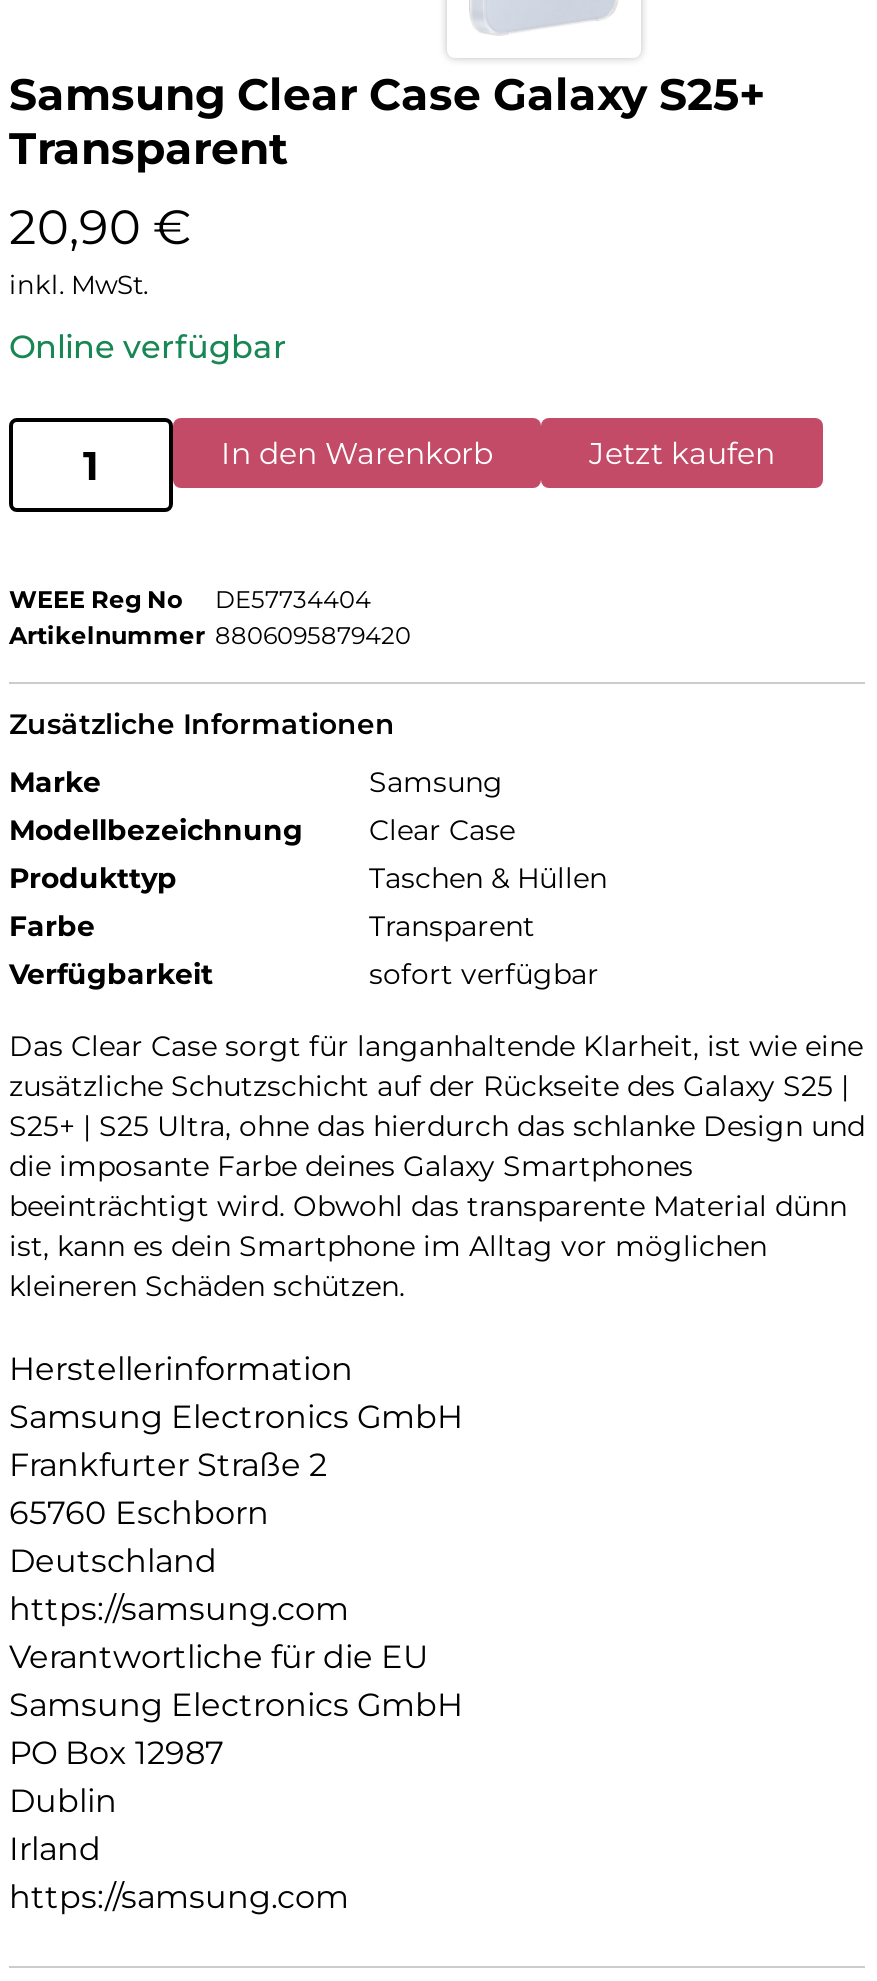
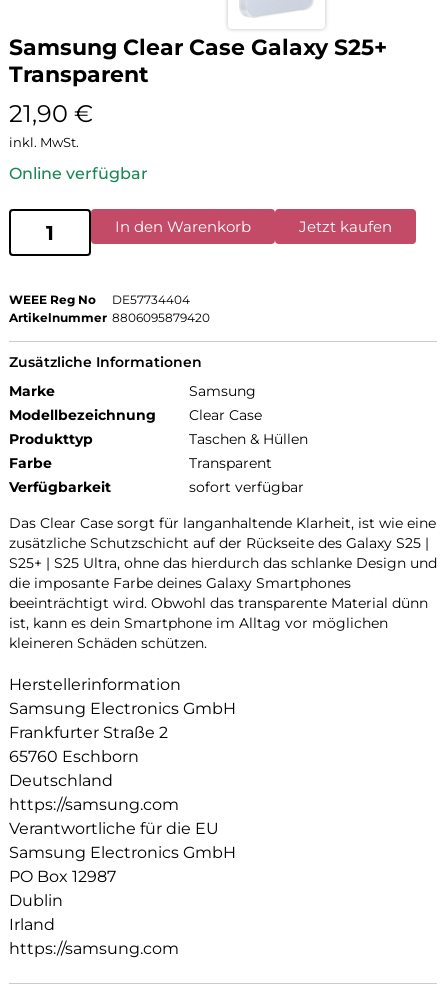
[9,199,191,257] 20,90 € -> [9,99,93,128] 21,90 €

